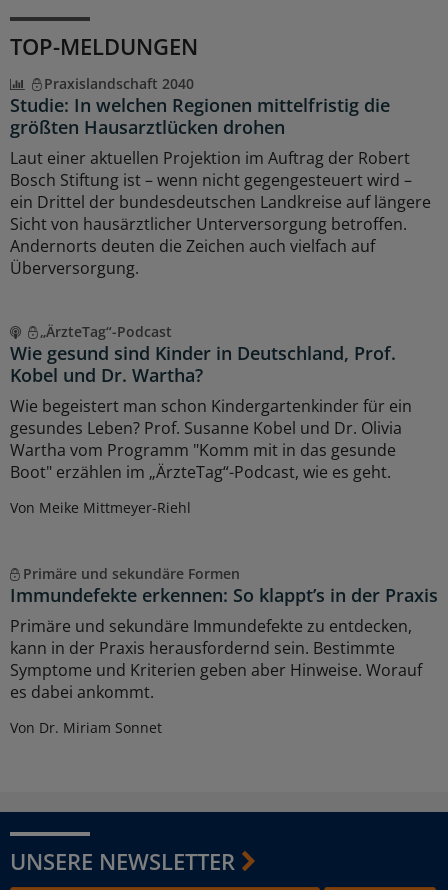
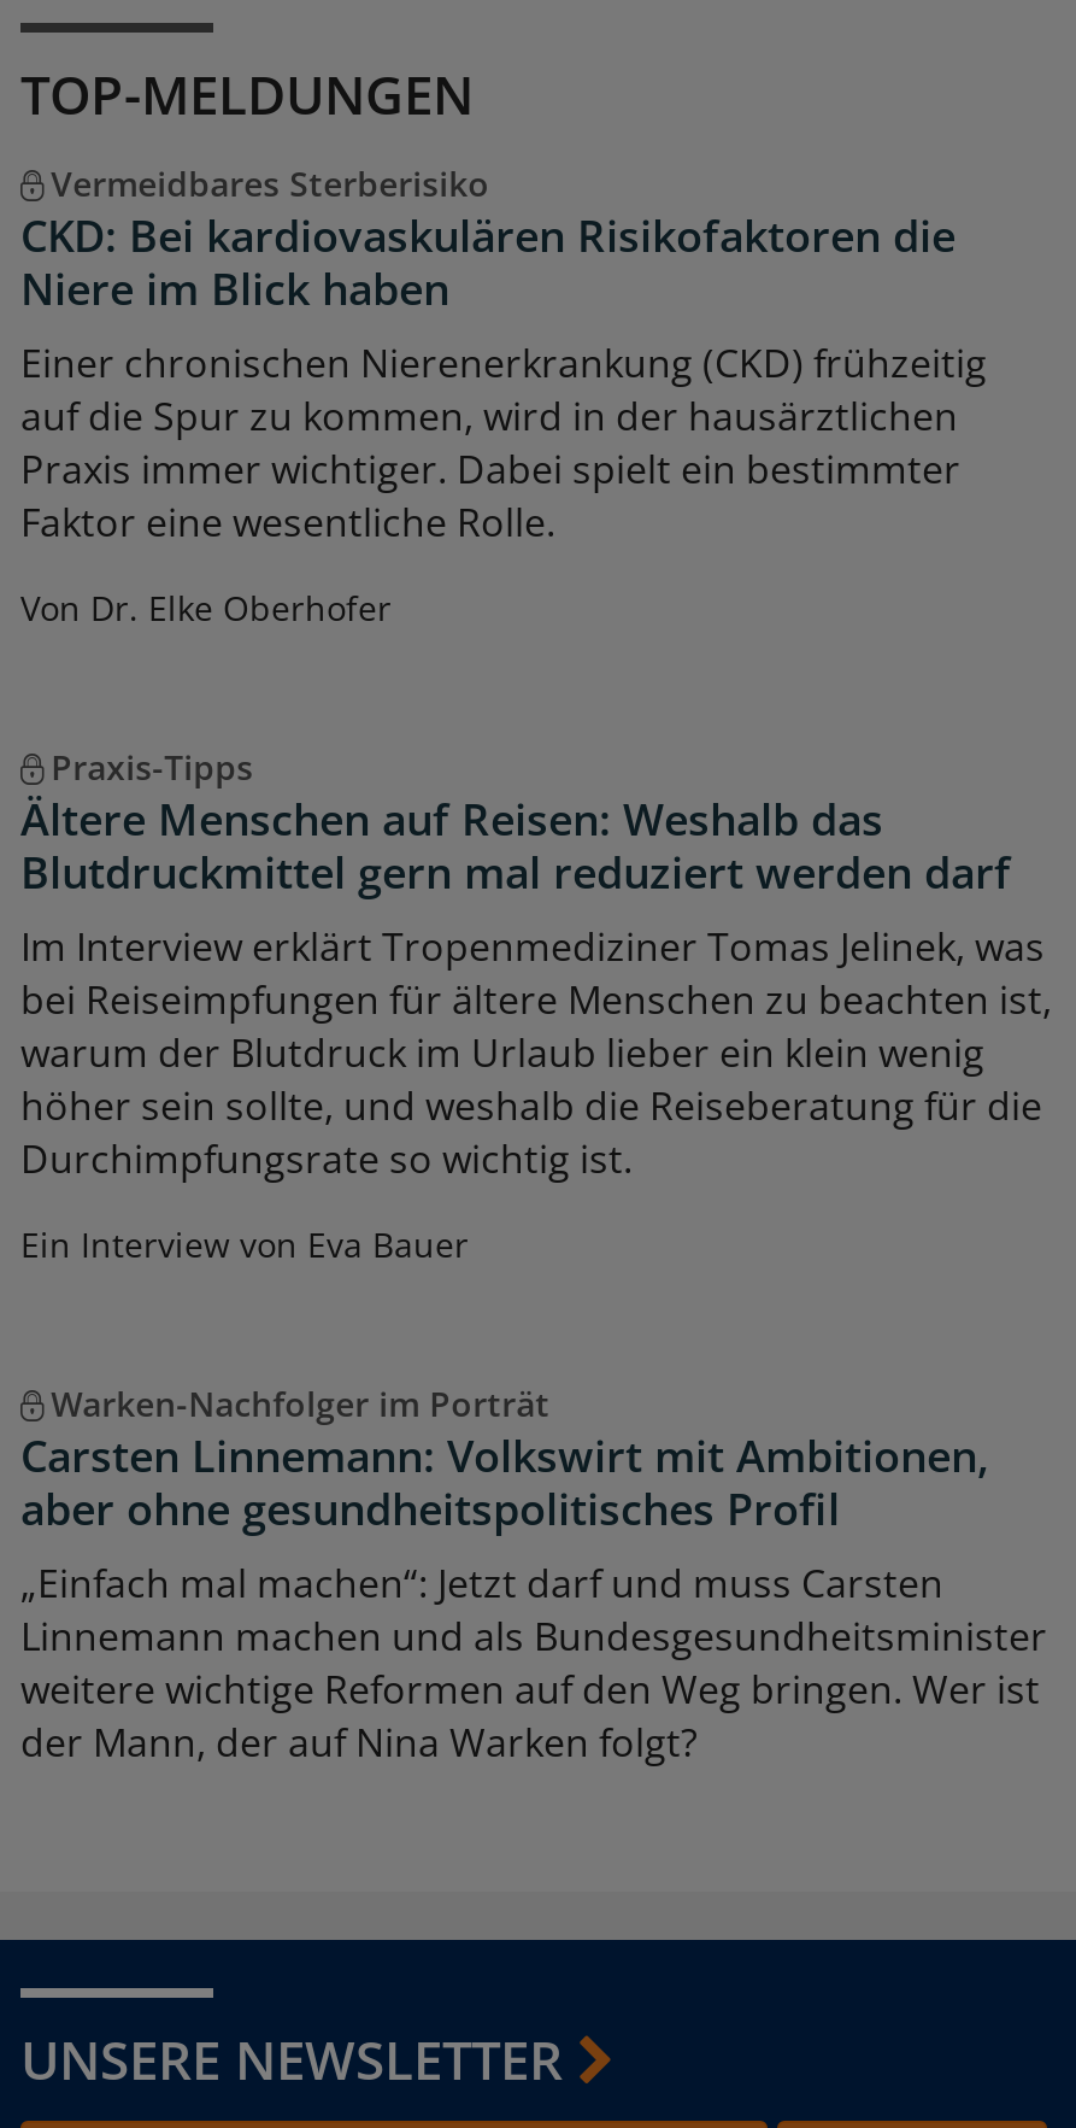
[10,74,431,279] Praxislandschaft 2040 | Studie: In welchen Regionen mittelfristig die | größten Hausarztlücken drohen | Laut einer aktuellen Projektion im Auftrag der Robert | Bosch Stiftung ist – wenn nicht gegengesteuert wird – | ein Drittel der bundesdeutschen Landkreise auf längere | Sicht von hausärztlicher Unterversorgung betroffen. | Andernorts deuten die Zeichen auch vielfach auf | Überversorgung. -> [20,160,987,548] Vermeidbares Sterberisiko | CKD: Bei kardiovaskulären Risikofaktoren die | Niere im Blick haben | Einer chronischen Nierenerkrankung (CKD) frühzeitig | auf die Spur zu kommen, wird in der hausärztlichen | Praxis immer wichtiger. Dabei spielt ein bestimmter | Faktor eine wesentliche Rolle.
[10,322,412,483] „ÄrzteTag“-Podcast | Wie gesund sind Kinder in Deutschland, Prof. | Kobel und Dr. Wartha? | Wie begeistert man schon Kindergartenkinder für ein | gesundes Leben? Prof. Susanne Kobel und Dr. Olivia | Wartha vom Programm "Komm mit in das gesunde | Boot" erzählen im „ÄrzteTag“-Podcast, wie es geht. -> [20,584,392,630] Von Dr. Elke Oberhofer
[10,498,191,517] Von Meike Mittmeyer-Riehl -> [20,743,1052,1184] Praxis-Tipps | Ältere Menschen auf Reisen: Weshalb das | Blutdruckmittel gern mal reduziert werden darf | Im Interview erklärt Tropenmediziner Tomas Jelinek, was | bei Reiseimpfungen für ältere Menschen zu beachten ist, | warum der Blutdruck im Urlaub lieber ein klein wenig | höher sein sollte, und weshalb die Reiseberatung für die | Durchimpfungsrate so wichtig ist.
[10,564,438,703] Primäre und sekundäre Formen | Immundefekte erkennen: So klappt’s in der Praxis | Primäre und sekundäre Immundefekte zu entdecken, | kann in der Praxis herausfordernd sein. Bestimmte | Symptome und Kriterien geben aber Hinweise. Worauf | es dabei ankommt. -> [20,1221,469,1266] Ein Interview von Eva Bauer
[10,718,162,737] Von Dr. Miriam Sonnet -> [20,1380,1047,1768] Warken-Nachfolger im Porträt | Carsten Linnemann: Volkswirt mit Ambitionen, | aber ohne gesundheitspolitisches Profil | „Einfach mal machen“: Jetzt darf und muss Carsten | Linnemann machen und als Bundesgesundheitsminister | weitere wichtige Reformen auf den Weg bringen. Wer ist | der Mann, der auf Nina Warken folgt?

